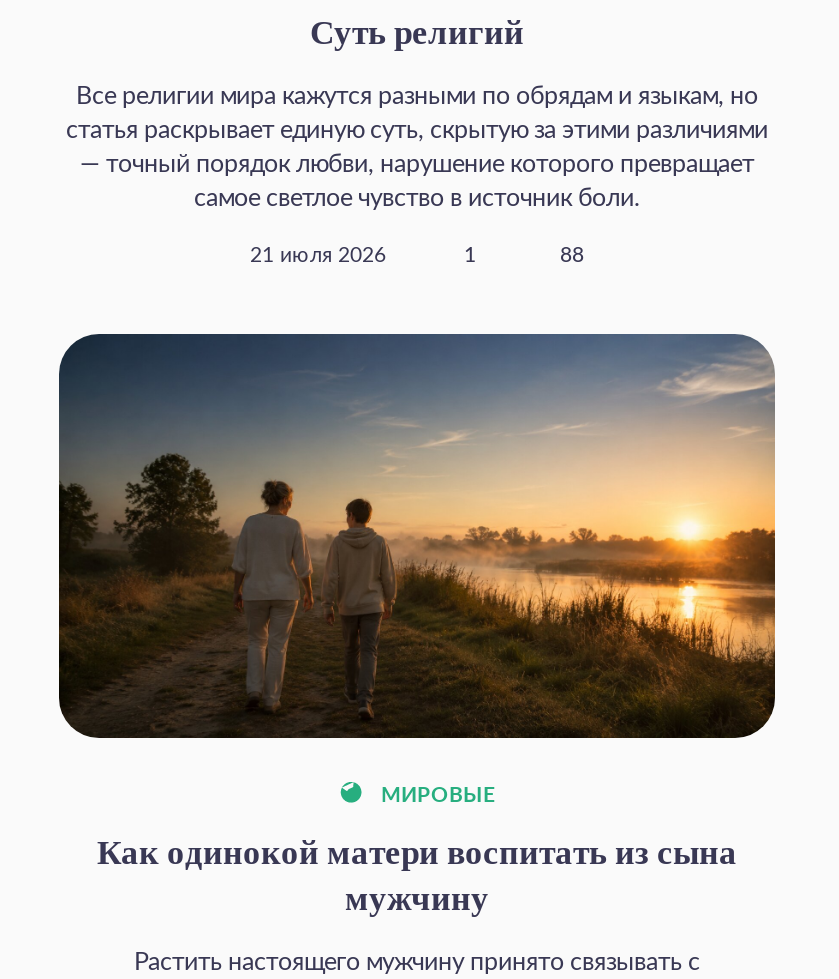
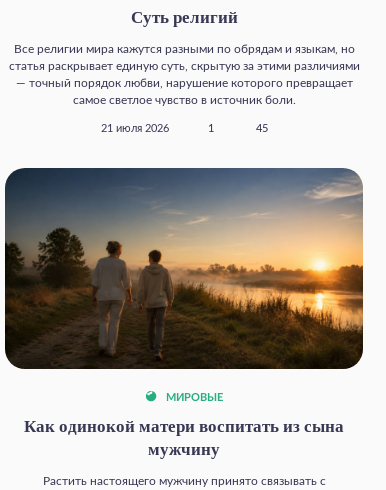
[560,246,584,266] 88 -> [255,124,267,134] 45

